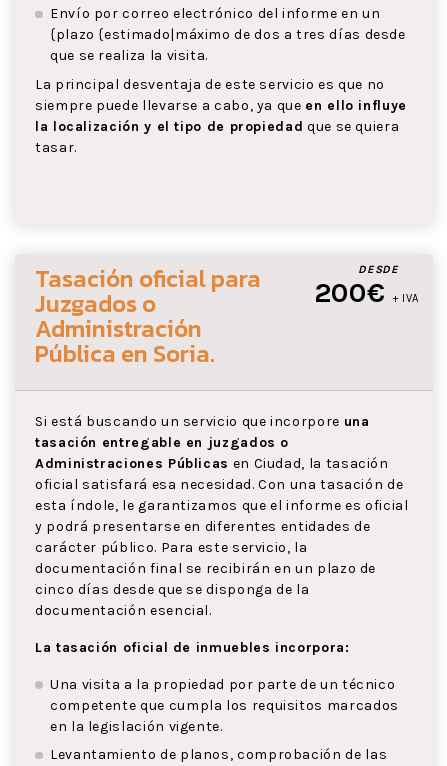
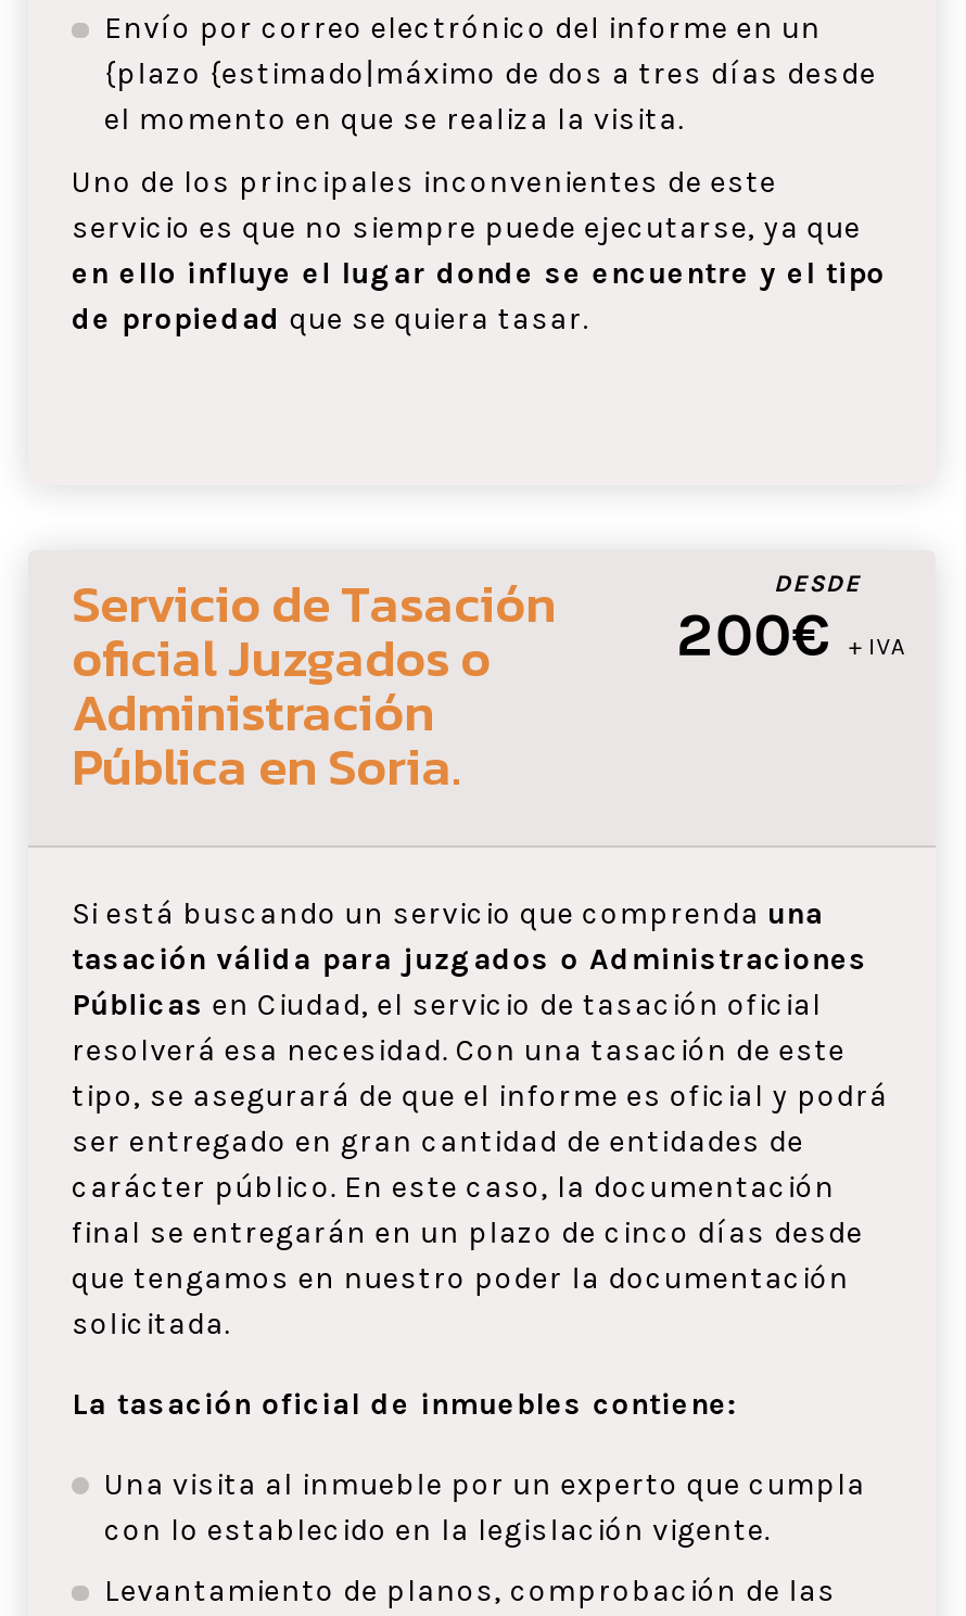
[50,47,208,64] que se realiza la visita. -> [104,102,684,139] el momento en que se realiza la visita.
[35,76,407,156] La principal desventaja de este servicio es que no | siempre puede llevarse a cabo, ya que en ello influye | la localización y el tipo de propiedad que se quiera | tasar. -> [72,164,885,338] Uno de los principales inconvenientes de este | servicio es que no siempre puede ejecutarse, ya que | en ello influye el lugar donde se encuentre y el tipo | de propiedad que se quiera tasar.
[35,261,261,321] Tasación oficial para | Juzgados o -> [72,565,556,696] Servicio de Tasación | oficial Juzgados o
[35,413,409,619] Si está buscando un servicio que incorpore una | tasación entregable en juzgados o | Administraciones Públicas en Ciudad, la tasación | oficial satisfará esa necesidad. Con una tasación de | esta índole, le garantizamos que el informe es oficial | y podrá presentarse en diferentes entidades de | carácter público. Para este servicio, la | documentación final se recibirán en un plazo de | cinco días desde que se disponga de la | documentación esencial. -> [72,895,888,1343] Si está buscando un servicio que comprenda una | tasación válida para juzgados o Administraciones | Públicas en Ciudad, el servicio de tasación oficial | resolverá esa necesidad. Con una tasación de este | tipo, se asegurará de que el informe es oficial y podrá | ser entregado en gran cantidad de entidades de | carácter público. En este caso, la documentación | final se entregarán en un plazo de cinco días desde | que tengamos en nuestro poder la documentación | solicitada.
[35,639,349,656] La tasación oficial de inmuebles incorpora: -> [72,1386,738,1423] La tasación oficial de inmuebles contiene:
[50,676,399,735] Una visita a la propiedad por parte de un técnico | competente que cumpla los requisitos marcados | en la legislación vigente. -> [104,1466,865,1549] Una visita al inmueble por un experto que cumpla | con lo establecido en la legislación vigente.

